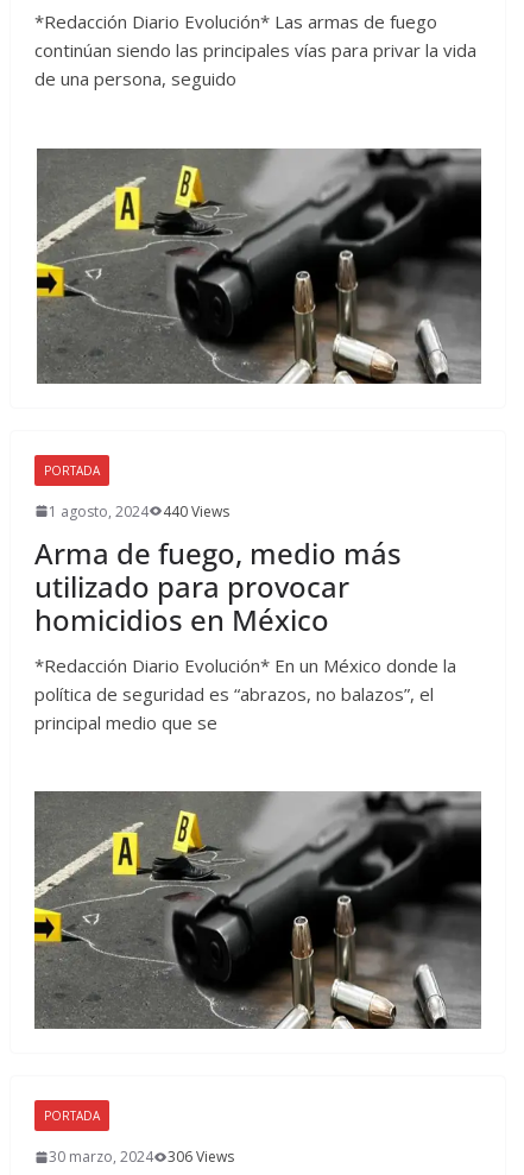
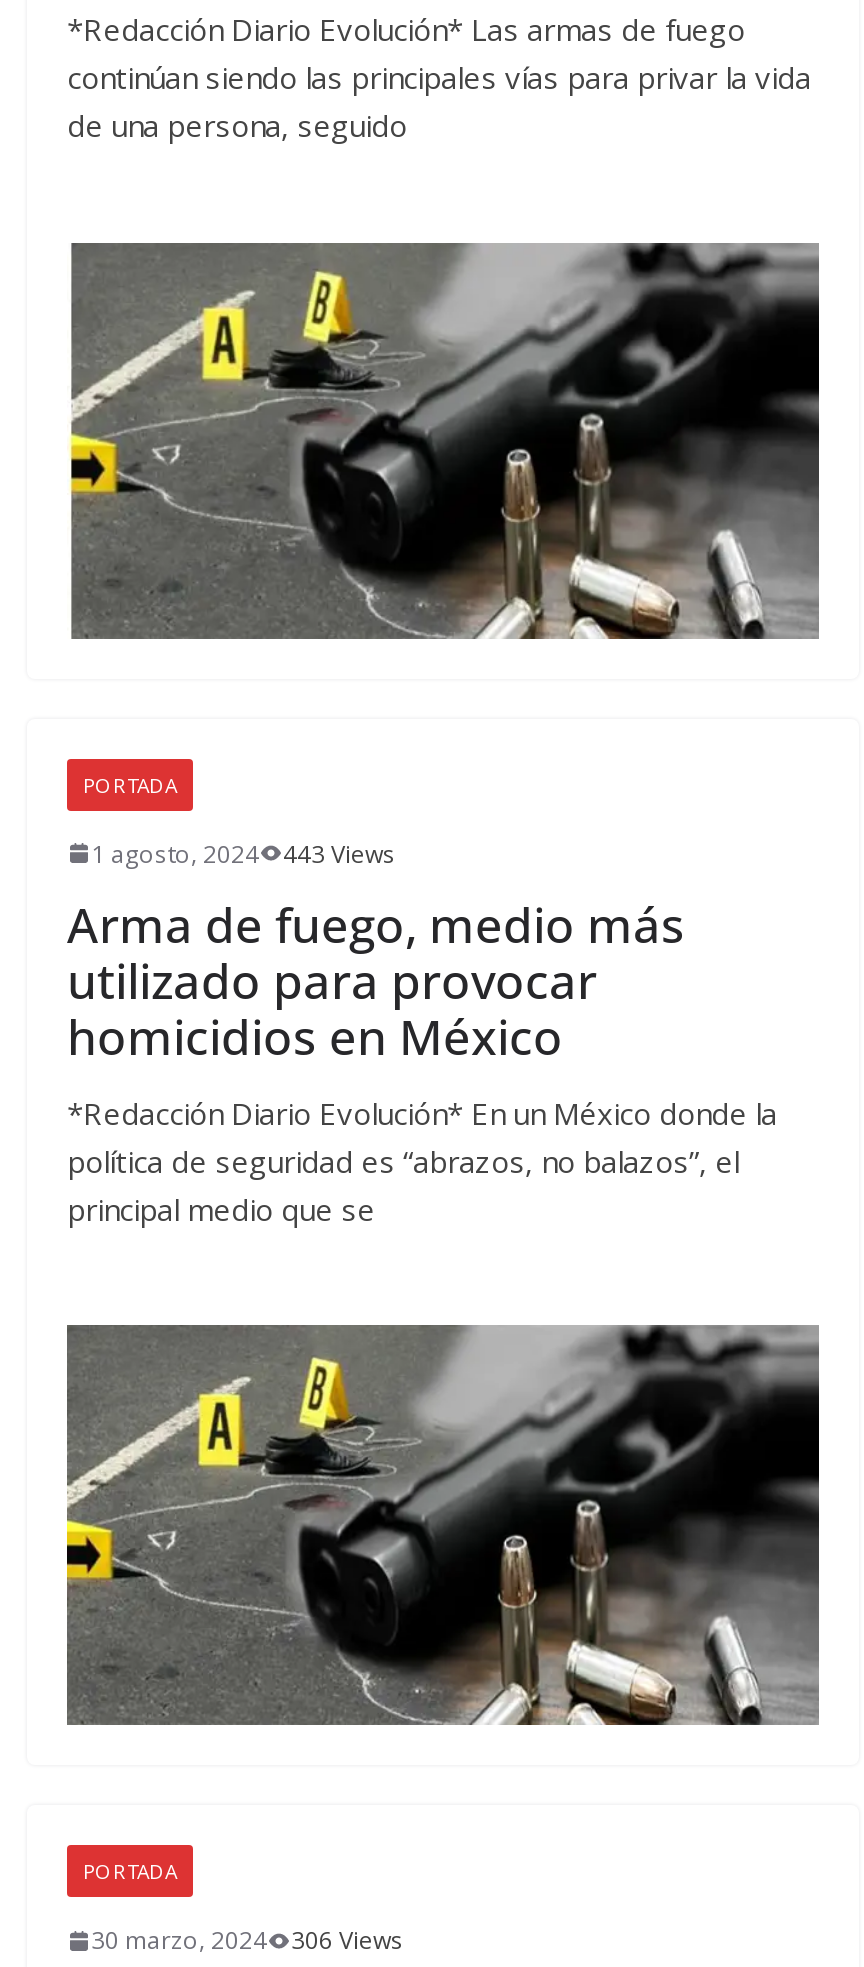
[49,501,229,521] 1 agosto, 2024 440 Views -> [91,836,395,870] 1 agosto, 2024 443 Views

